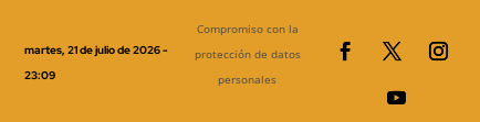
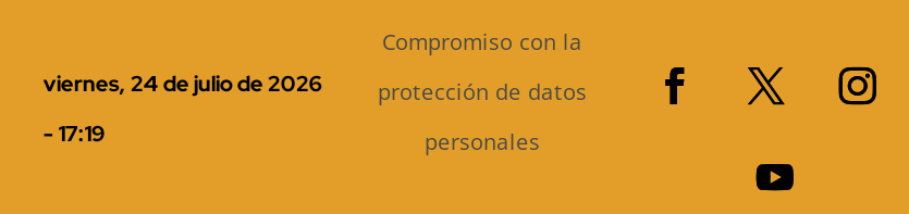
[25,42,169,57] martes, 21 de julio de 2026 - -> [43,68,322,97] viernes, 24 de julio de 2026
[25,68,56,82] 23:09 -> [43,118,104,147] - 17:19

